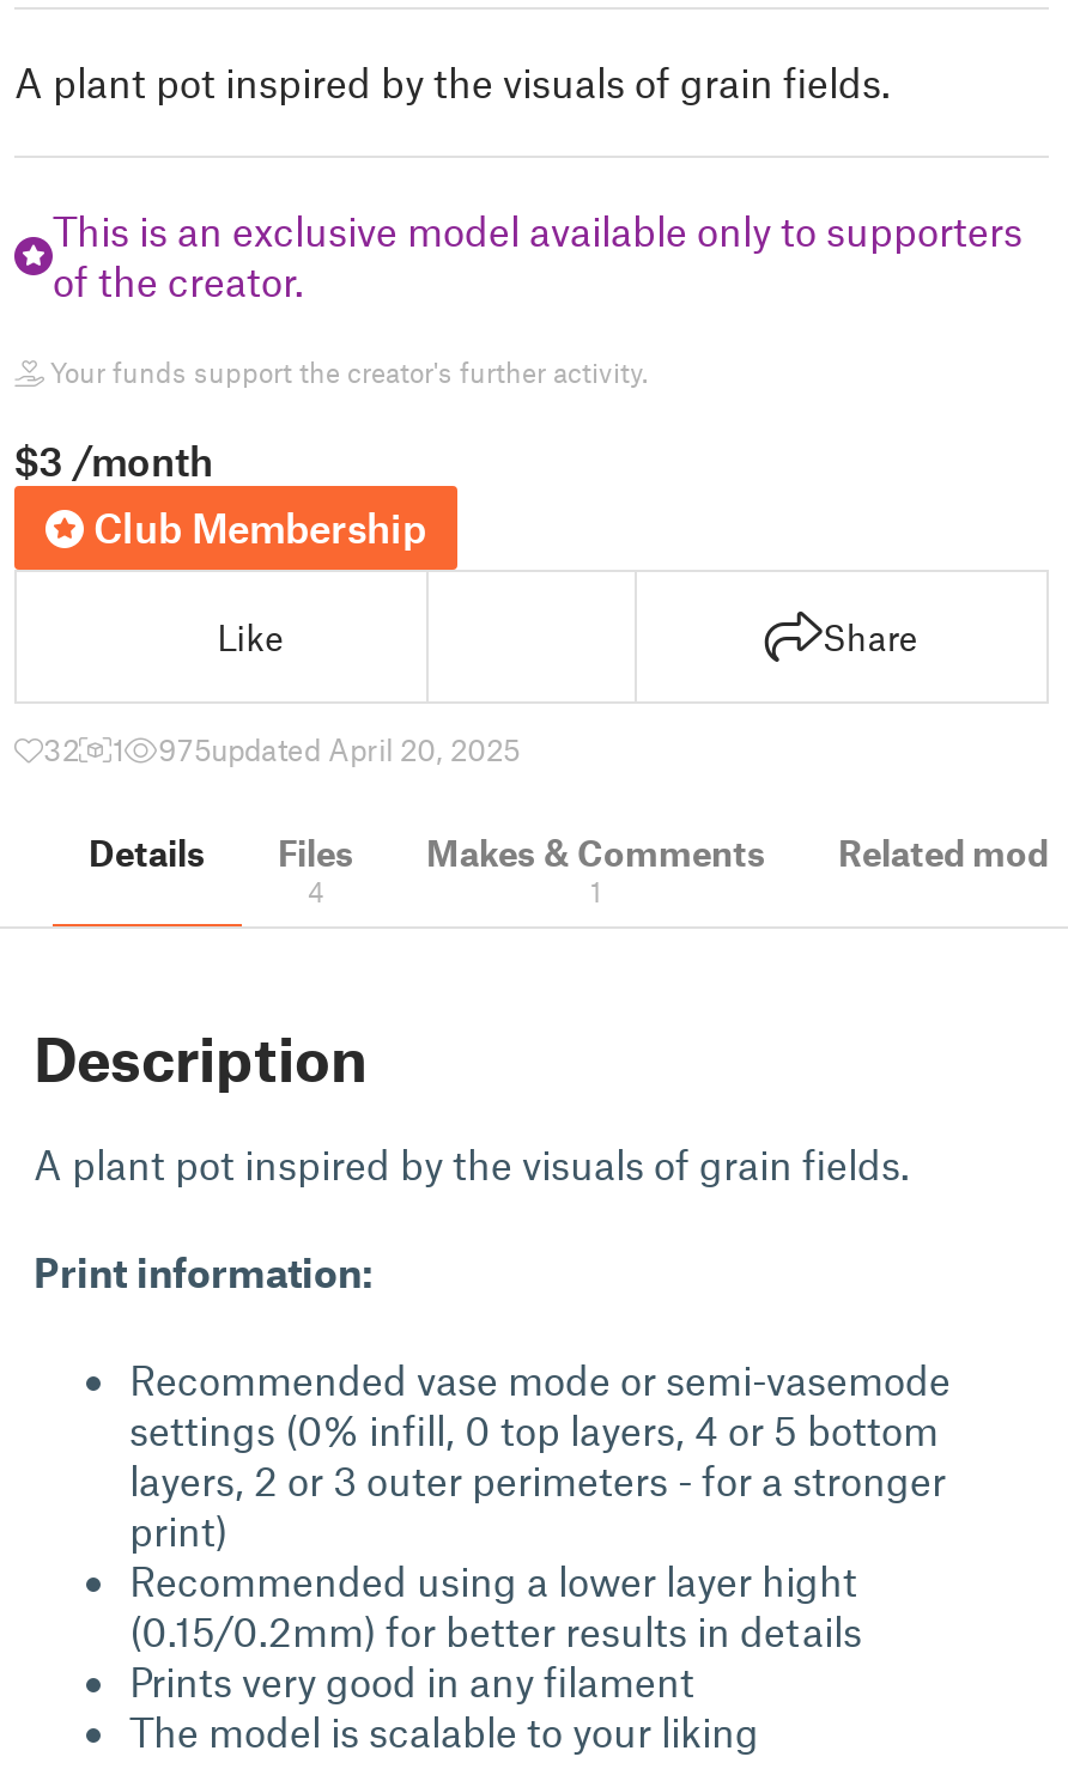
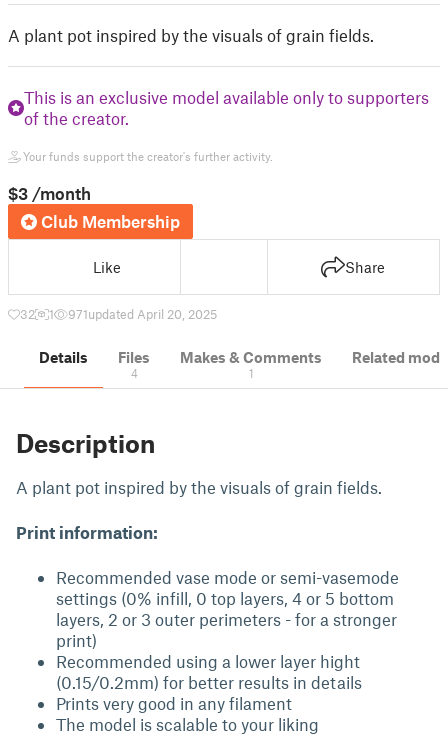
[158,730,520,768] 975updated April 20, 2025 -> [68,306,217,322] 971updated April 20, 2025

